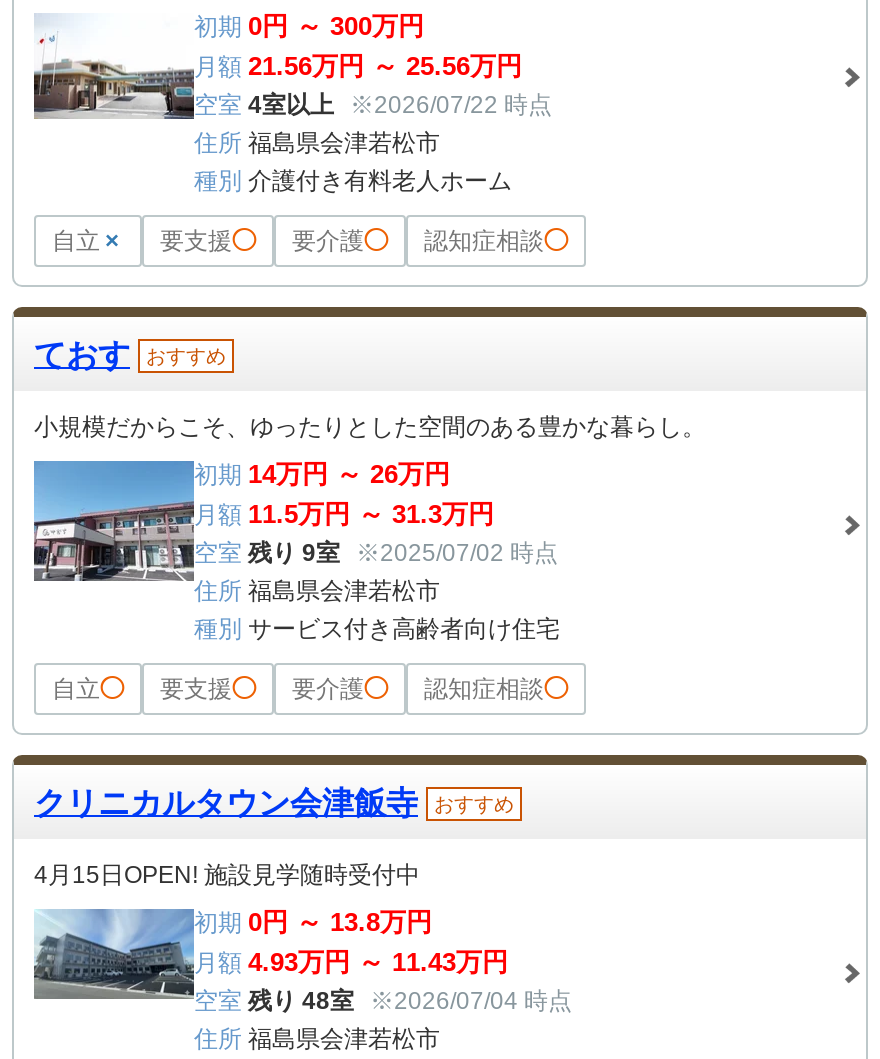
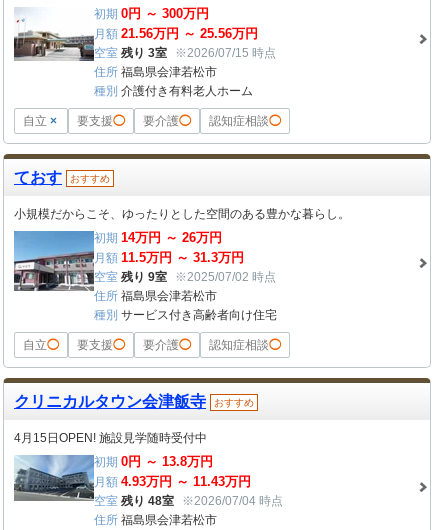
[194,90,552,118] 空室 4室以上 ※2026/07/22 時点 -> [94,46,276,60] 空室 残り 3室 ※2026/07/15 時点

